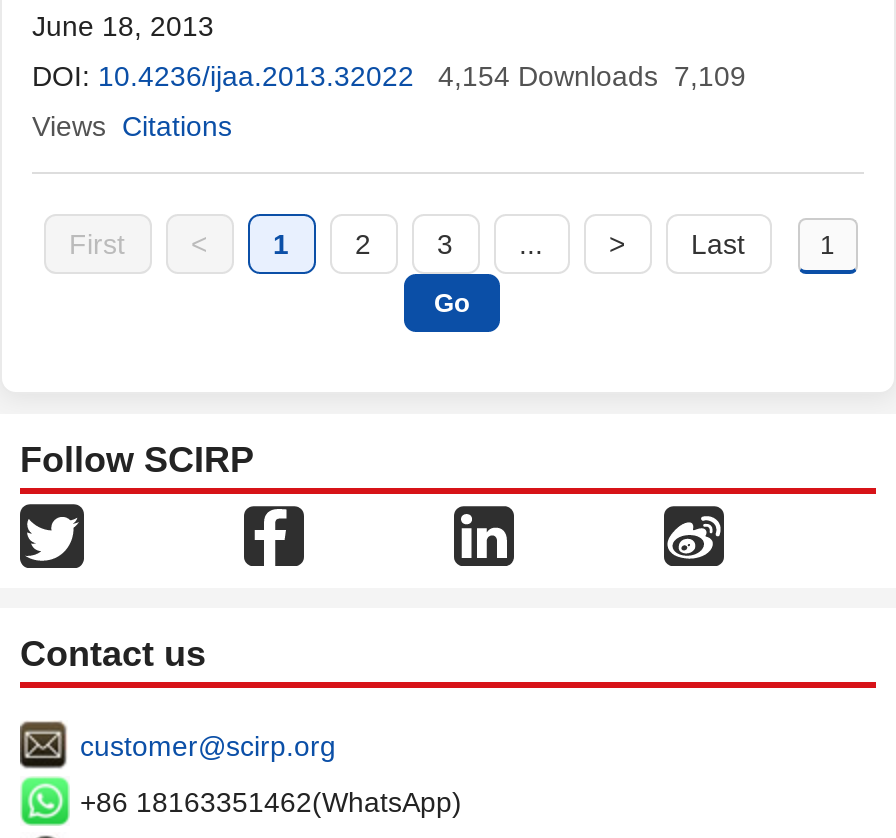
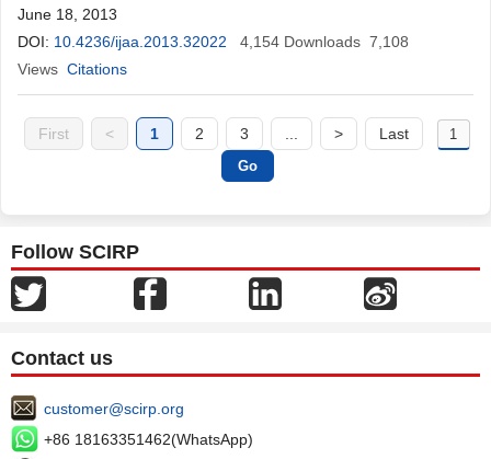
[32,60,746,92] DOI: 10.4236/ijaa.2013.32022 4,154 Downloads 7,109 -> [18,33,409,50] DOI: 10.4236/ijaa.2013.32022 4,154 Downloads 7,108

